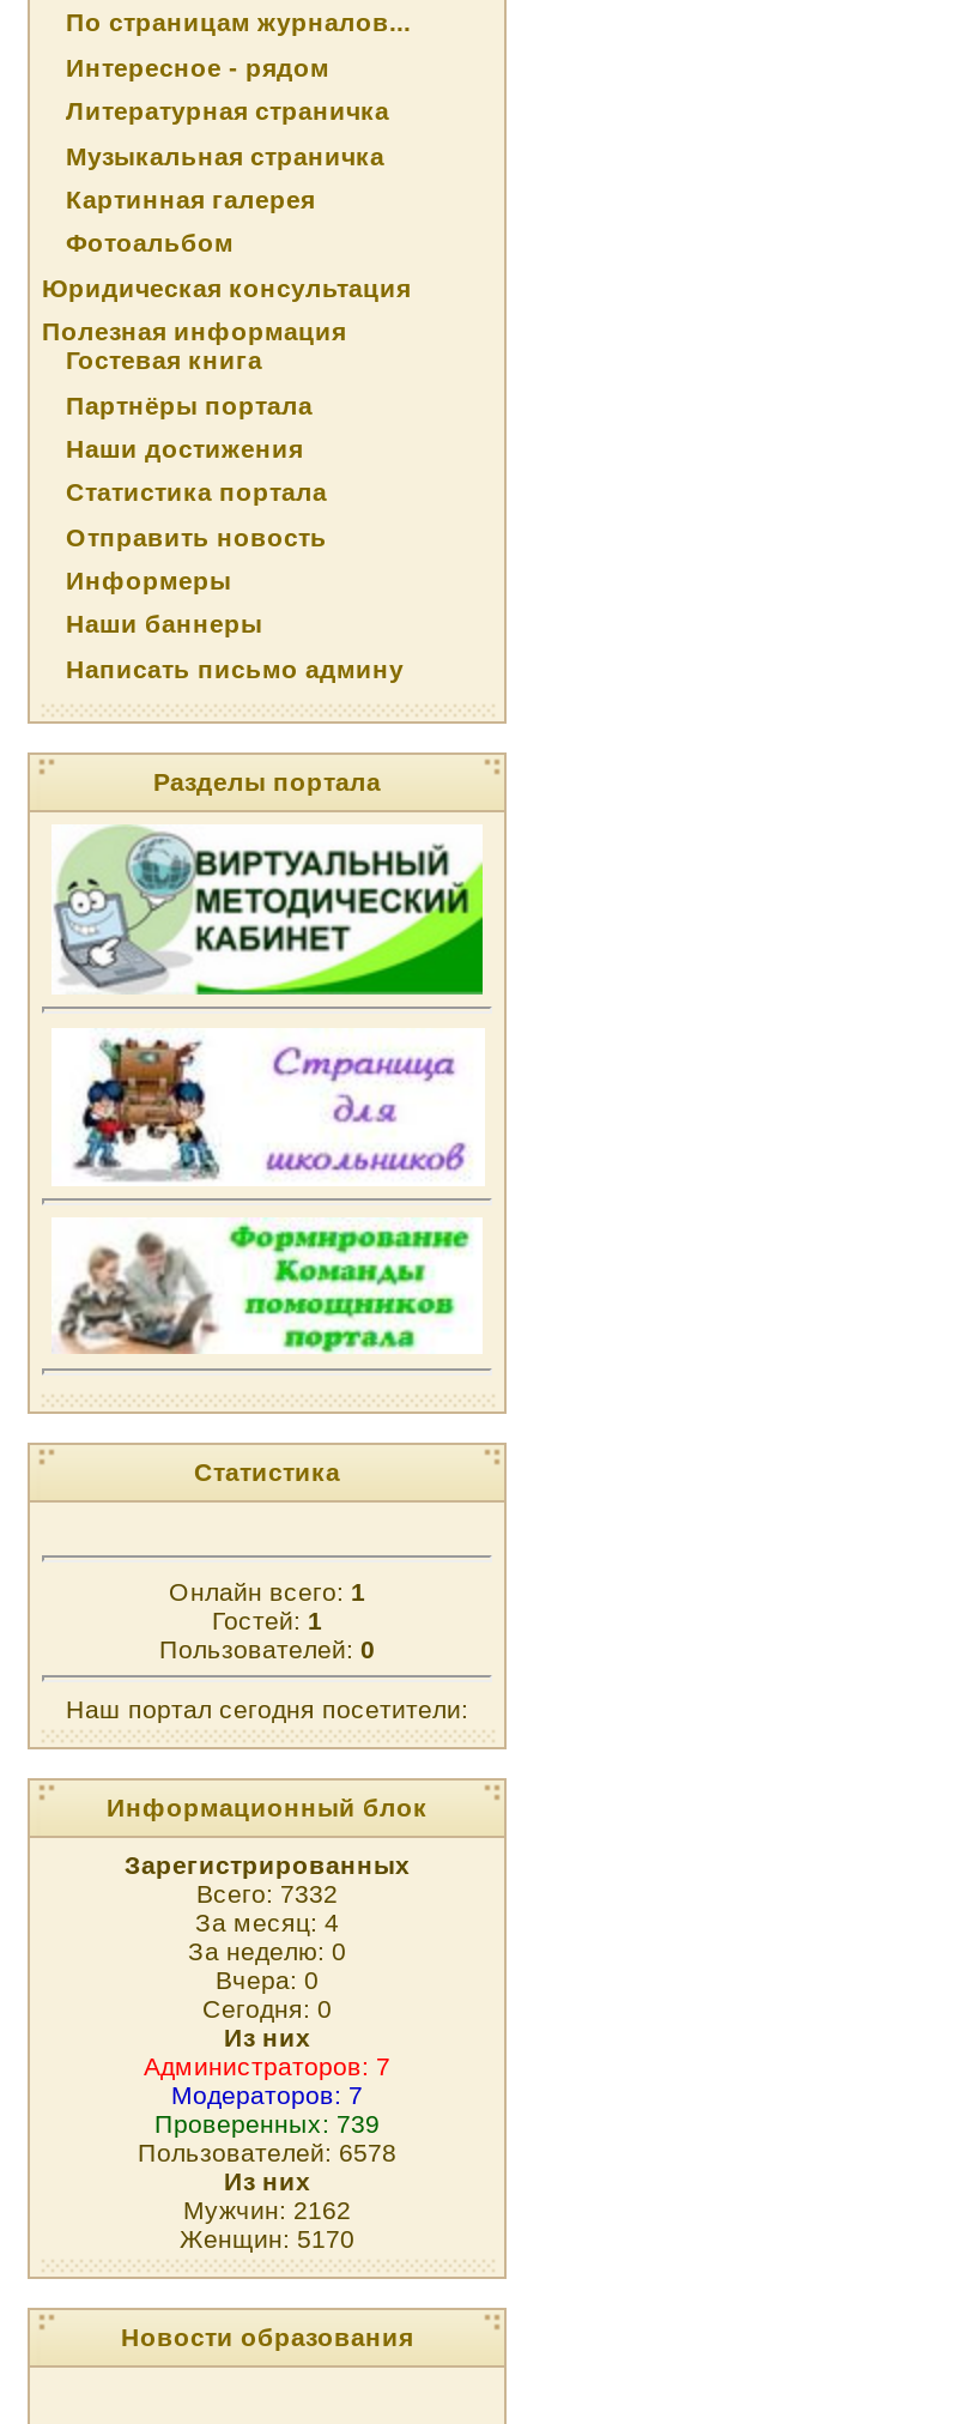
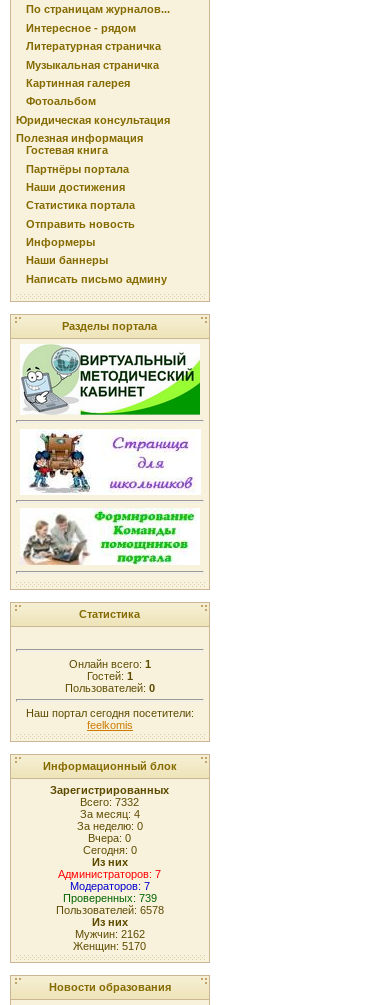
none -> [87,719,133,731] feelkomis

